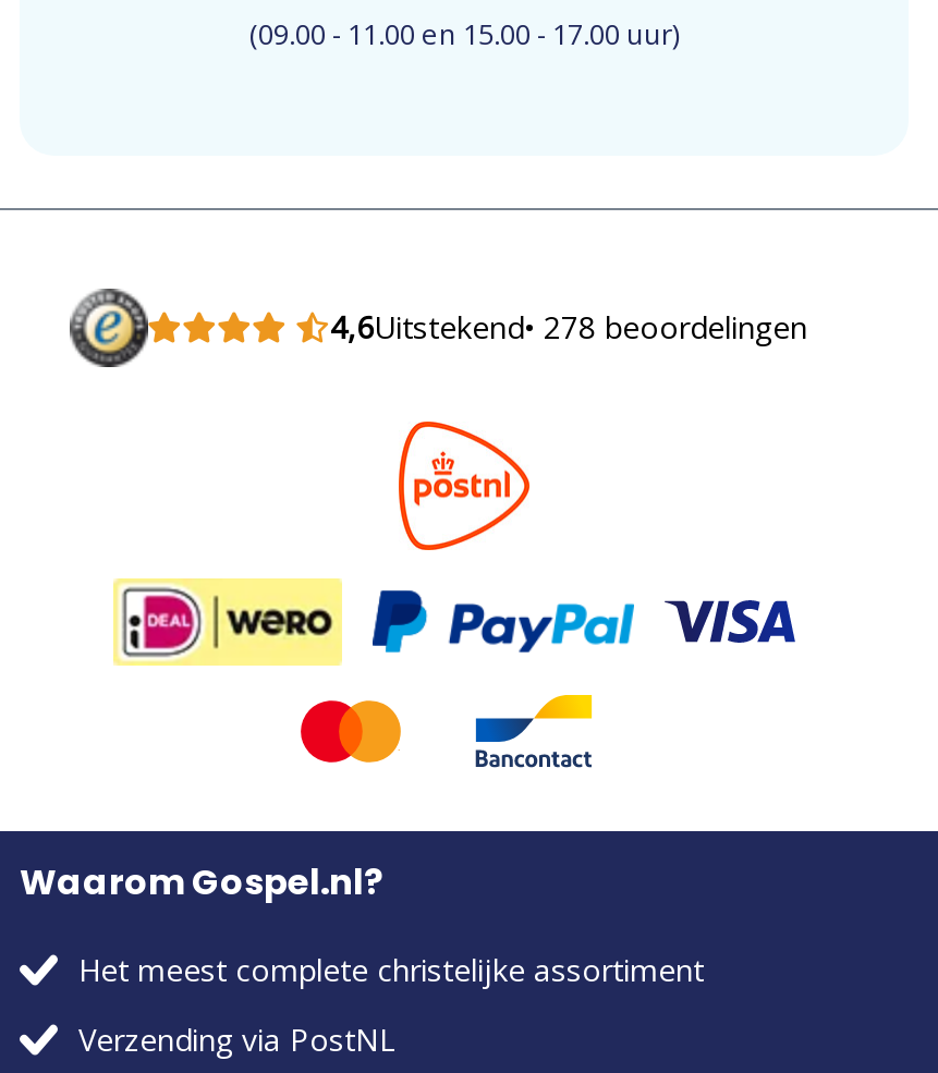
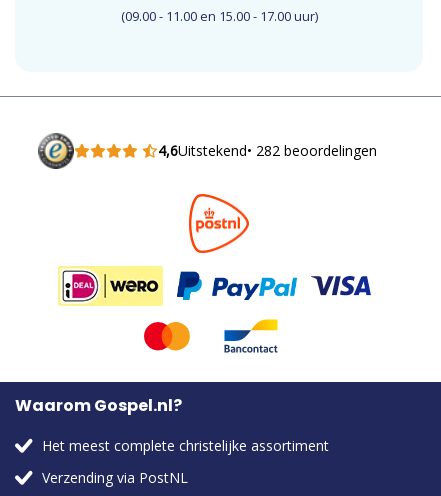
[330,306,807,348] 4,6Uitstekend • 278 beoordelingen -> [157,141,376,160] 4,6Uitstekend • 282 beoordelingen

